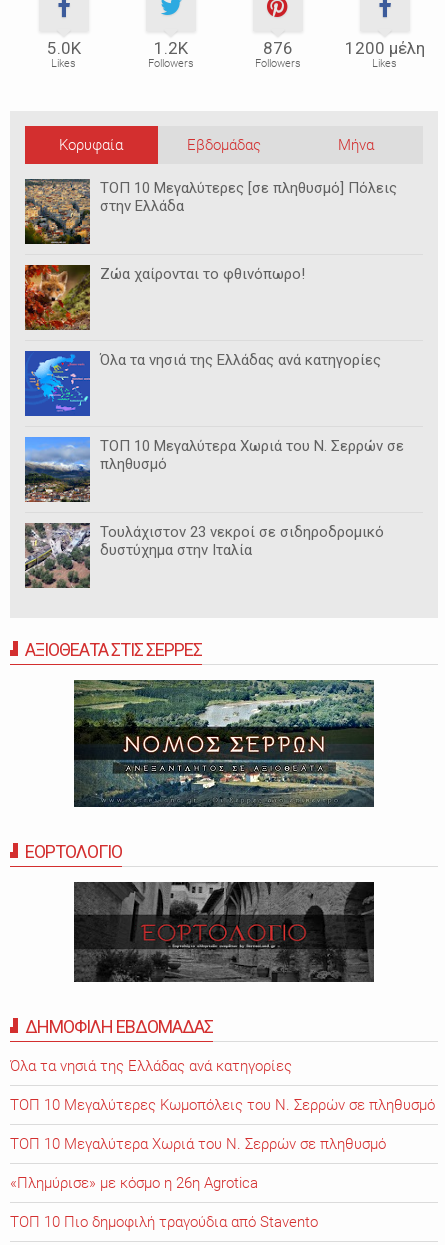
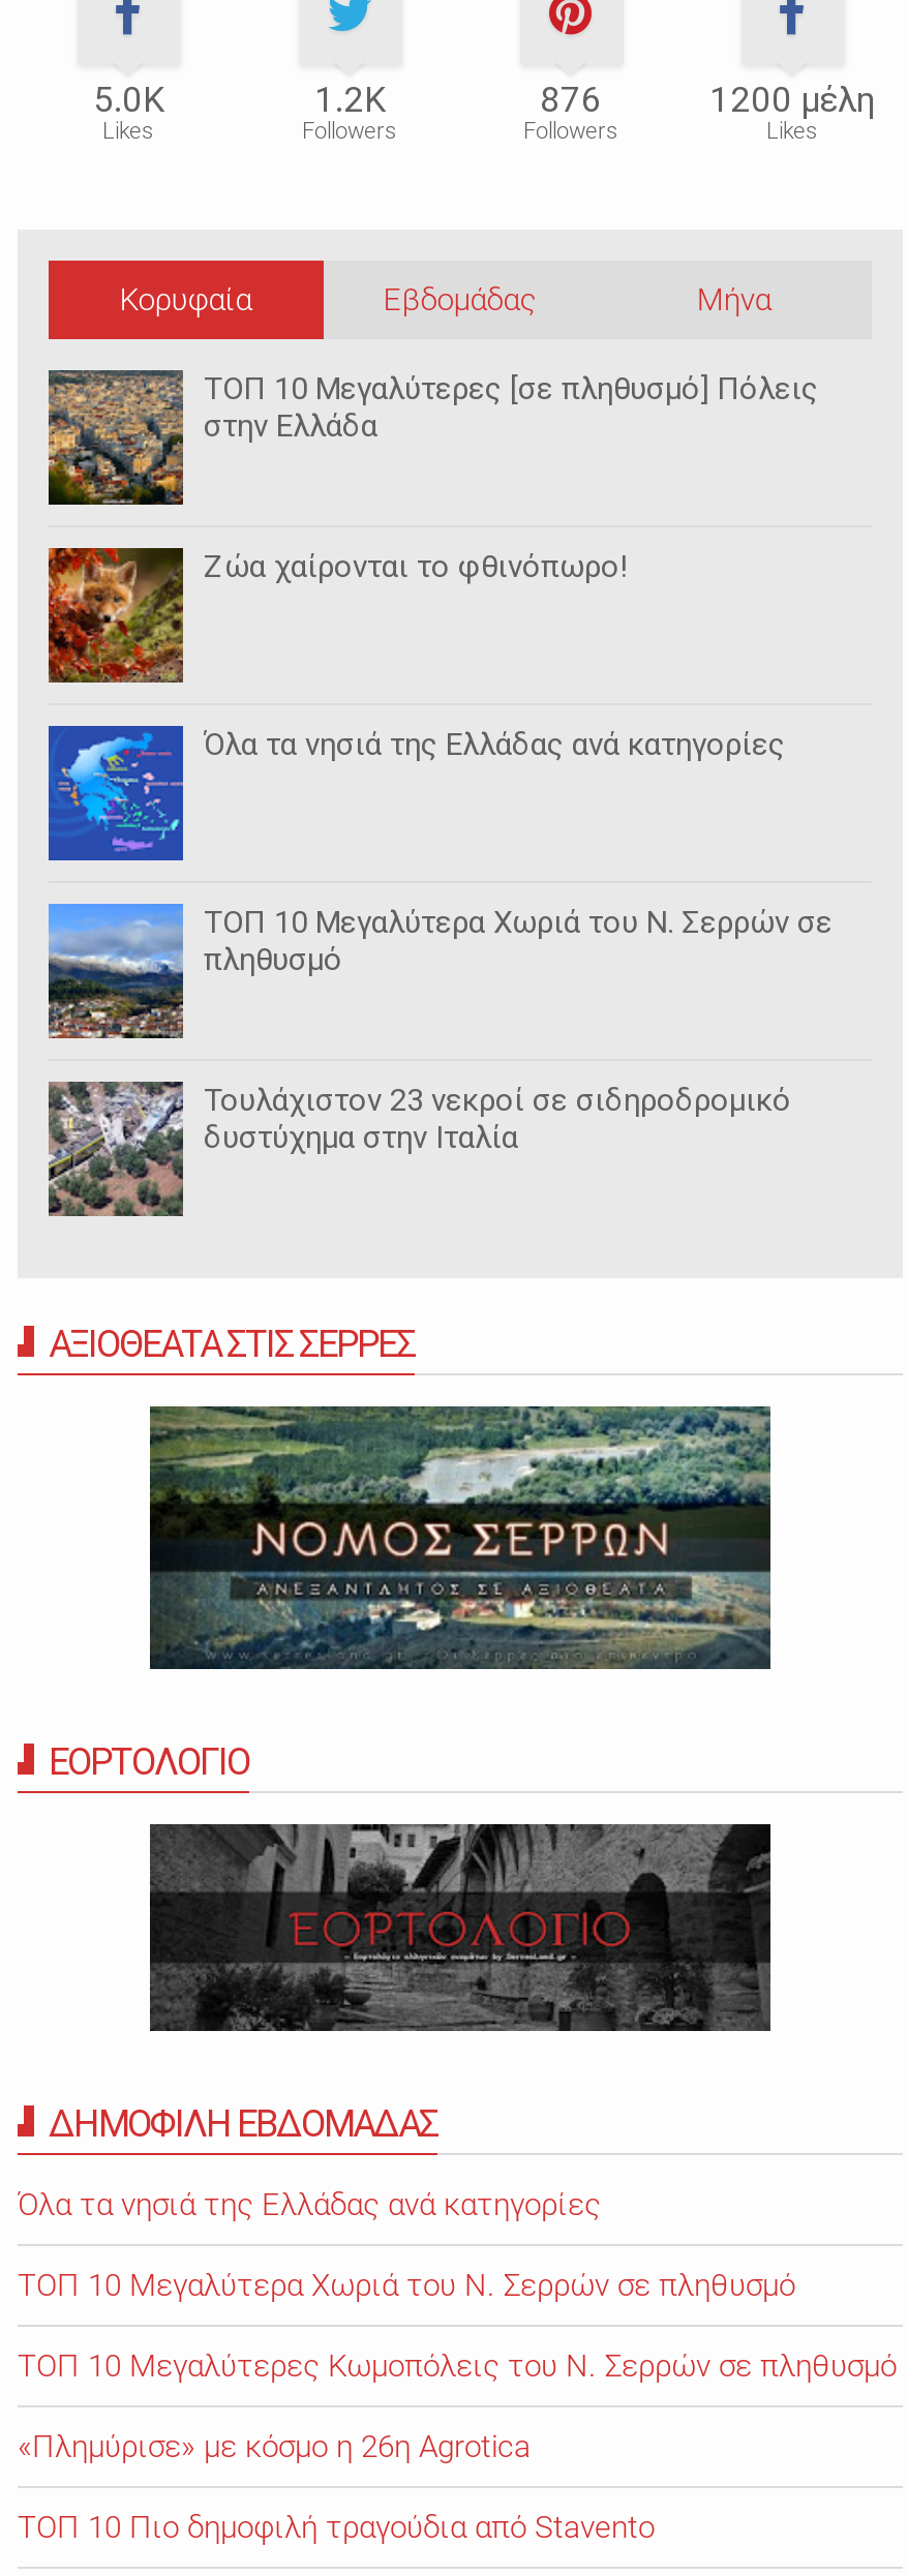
moved [10,1096,435,1114] -> [18,2348,897,2386]: ΤΟΠ 10 Μεγαλύτερες Κωμοπόλεις του Ν. Σερρών σε πληθυσμό
moved [10,1135,386,1153] -> [18,2268,795,2305]: ΤΟΠ 10 Μεγαλύτερα Χωριά του Ν. Σερρών σε πληθυσμό

